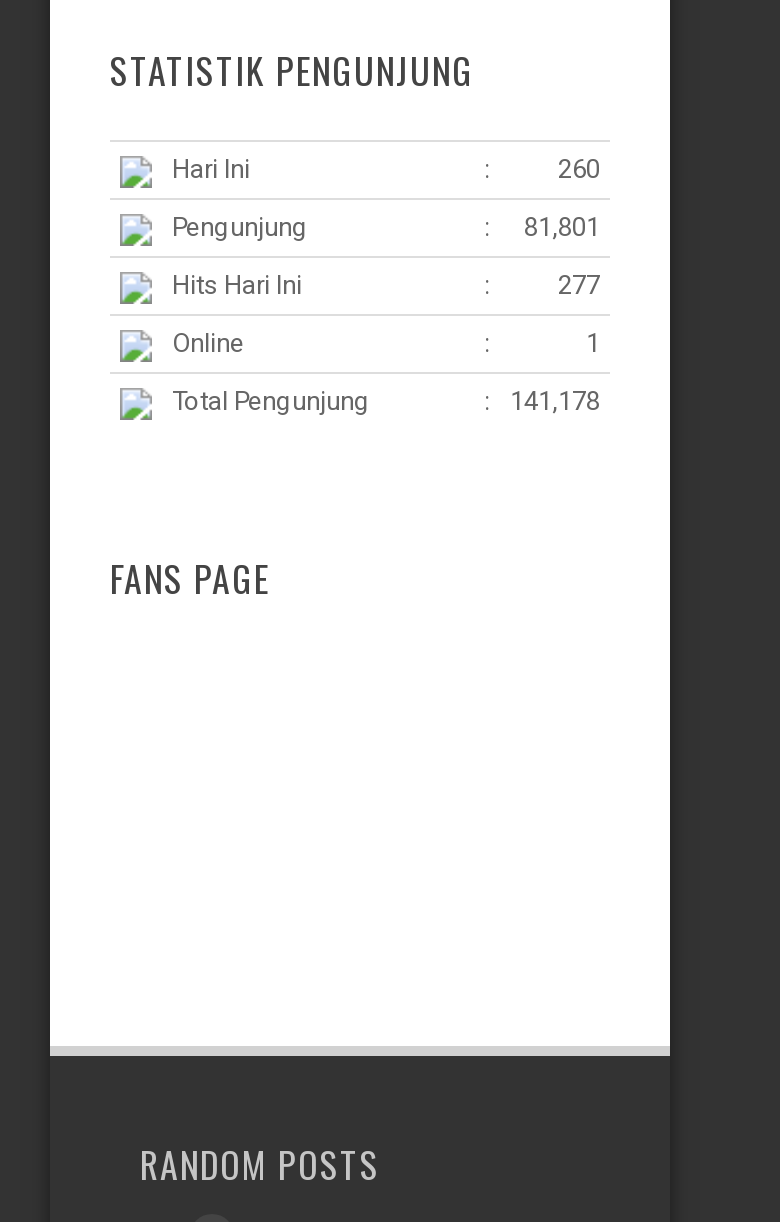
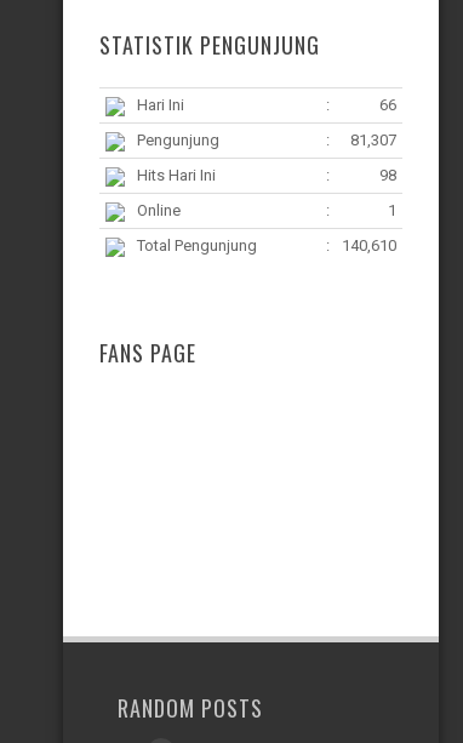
[558,154,600,184] 260 -> [379,96,396,114] 66
[524,212,600,242] 81,801 -> [350,131,396,149] 81,307
[558,270,600,300] 277 -> [379,166,396,184] 98
[510,386,600,416] 141,178 -> [342,236,396,255] 140,610

